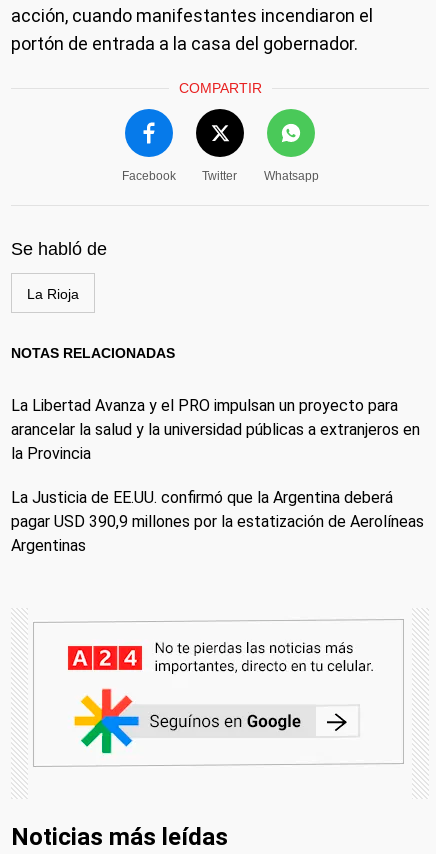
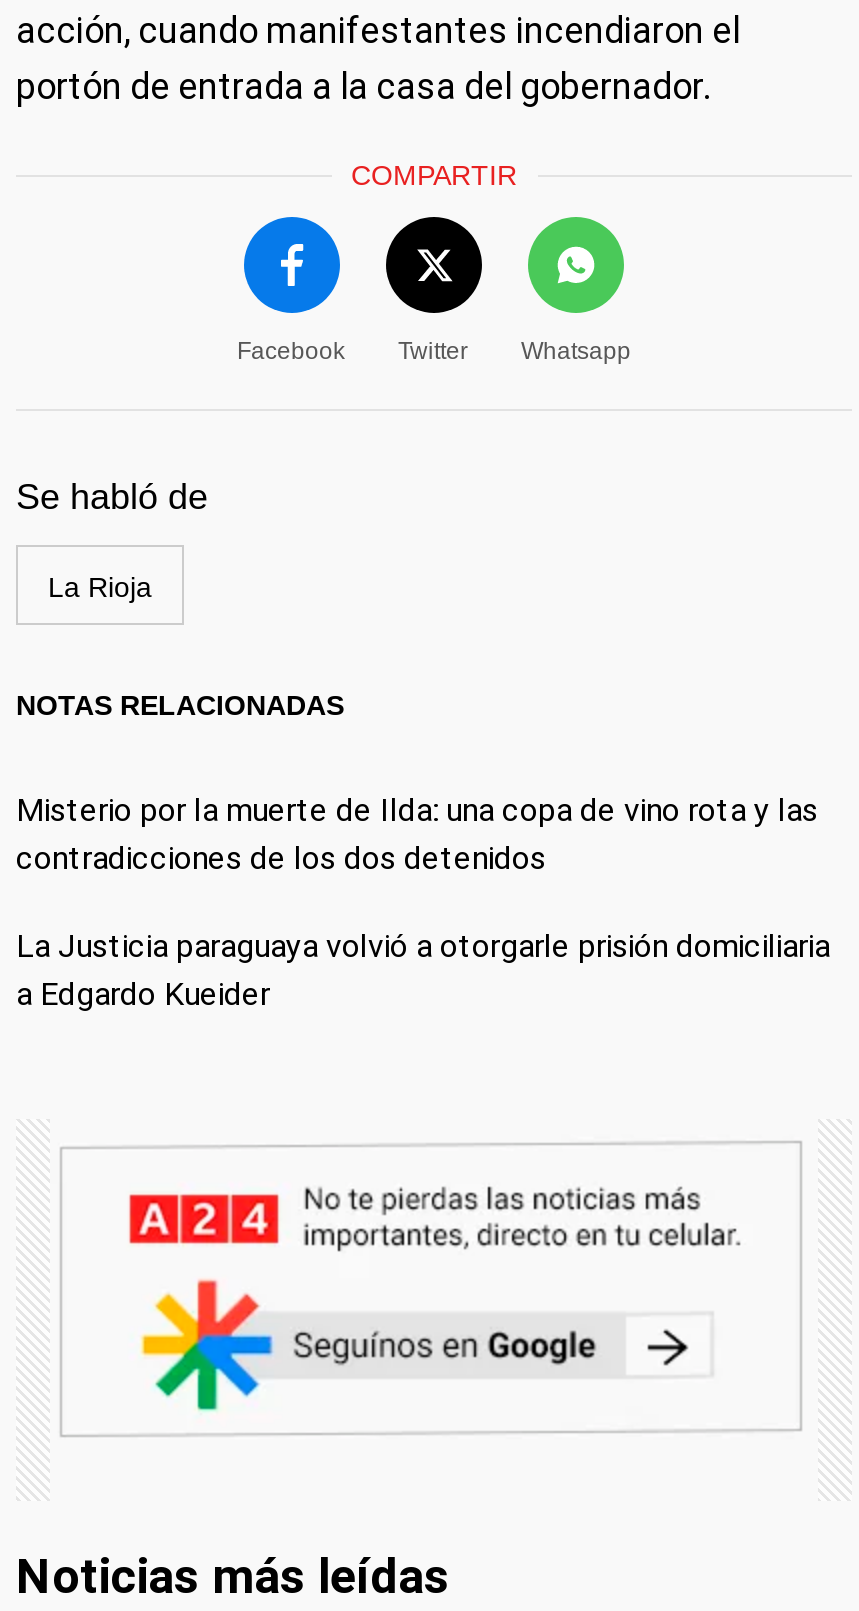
[11,396,420,463] La Libertad Avanza y el PRO impulsan un proyecto para | arancelar la salud y la universidad públicas a extranjeros en | la Provincia -> [16,791,818,877] Misterio por la muerte de Ilda: una copa de vino rota y las | contradicciones de los dos detenidos
[11,488,424,555] La Justicia de EE.UU. confirmó que la Argentina deberá | pagar USD 390,9 millones por la estatización de Aerolíneas | Argentinas -> [16,927,830,1013] La Justicia paraguaya volvió a otorgarle prisión domiciliaria | a Edgardo Kueider

